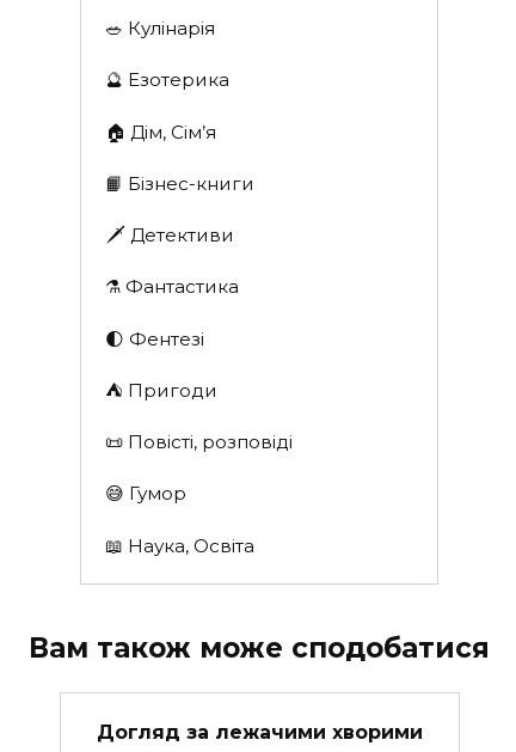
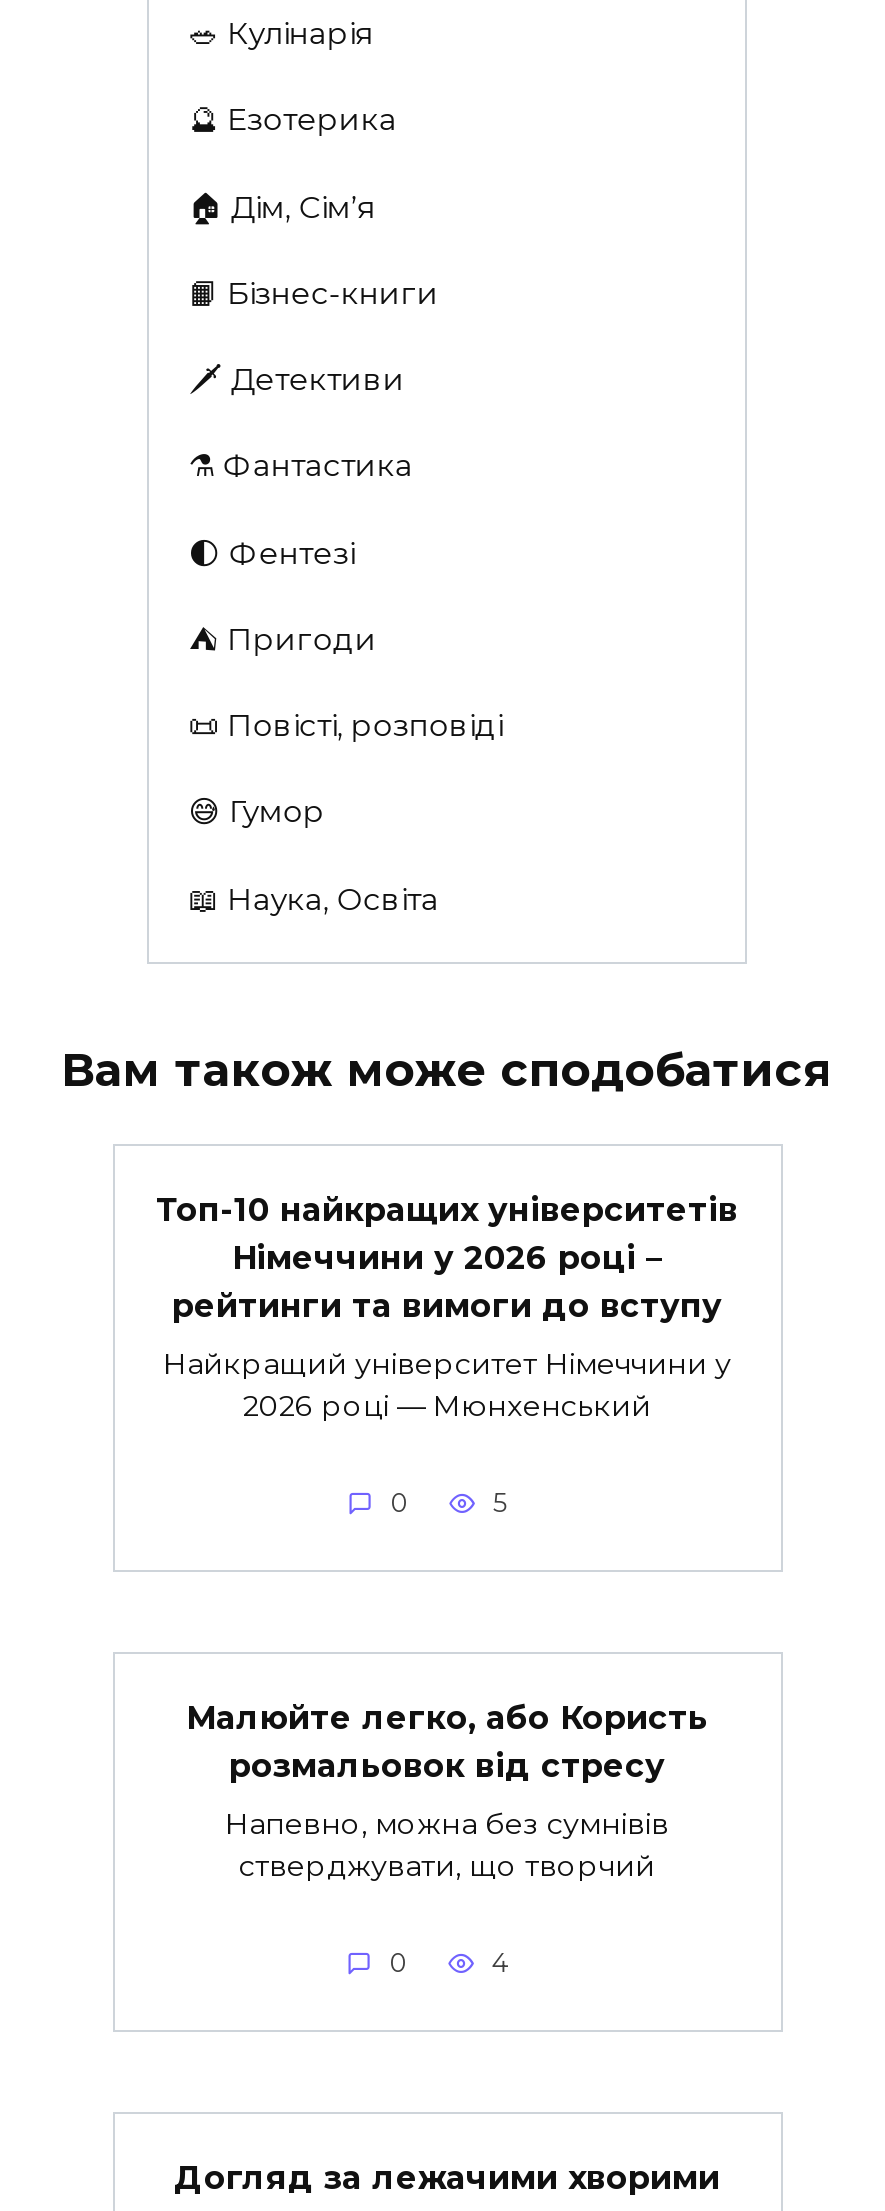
none -> [156,1191,738,1519] Топ-10 найкращих університетів | Німеччини у 2026 році – | рейтинги та вимоги до вступу | Найкращий університет Німеччини у | 2026 році — Мюнхенський | 0 | 5
none -> [186,1699,708,1979] Малюйте легко, або Користь | розмальовок від стресу | Напевно, можна без сумнівів | стверджувати, що творчий | 0 | 4

